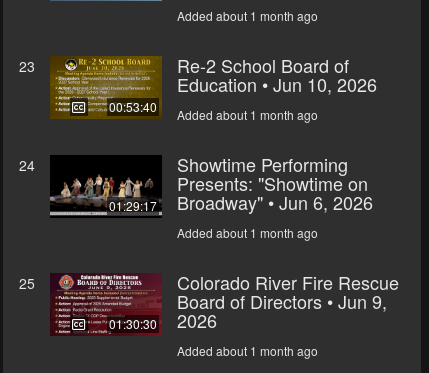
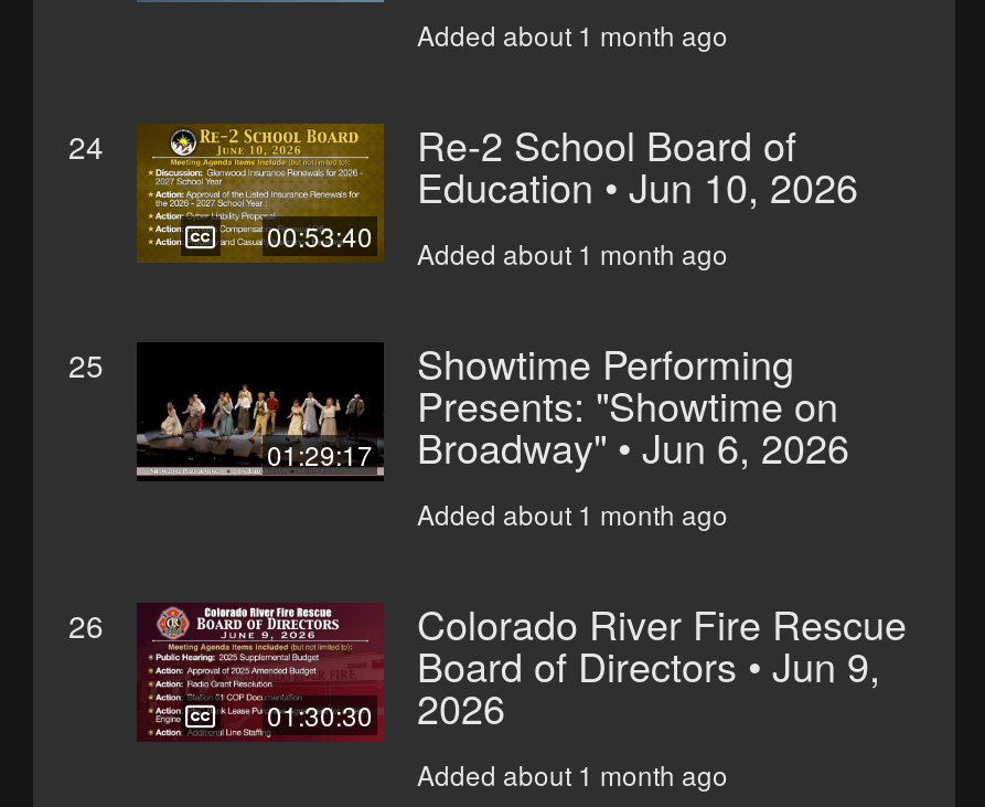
[19,56,35,76] 23 -> [68,124,104,168] 24
[19,155,35,175] 24 -> [68,342,104,387] 25
[19,273,35,293] 25 -> [68,603,104,647] 26

